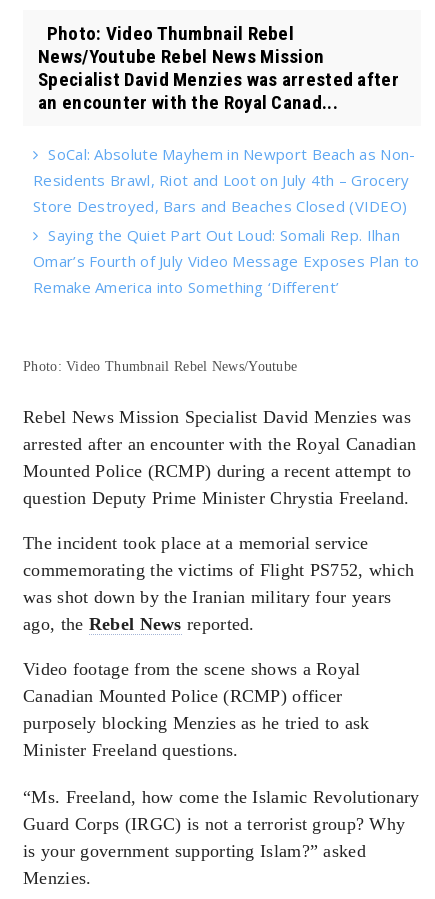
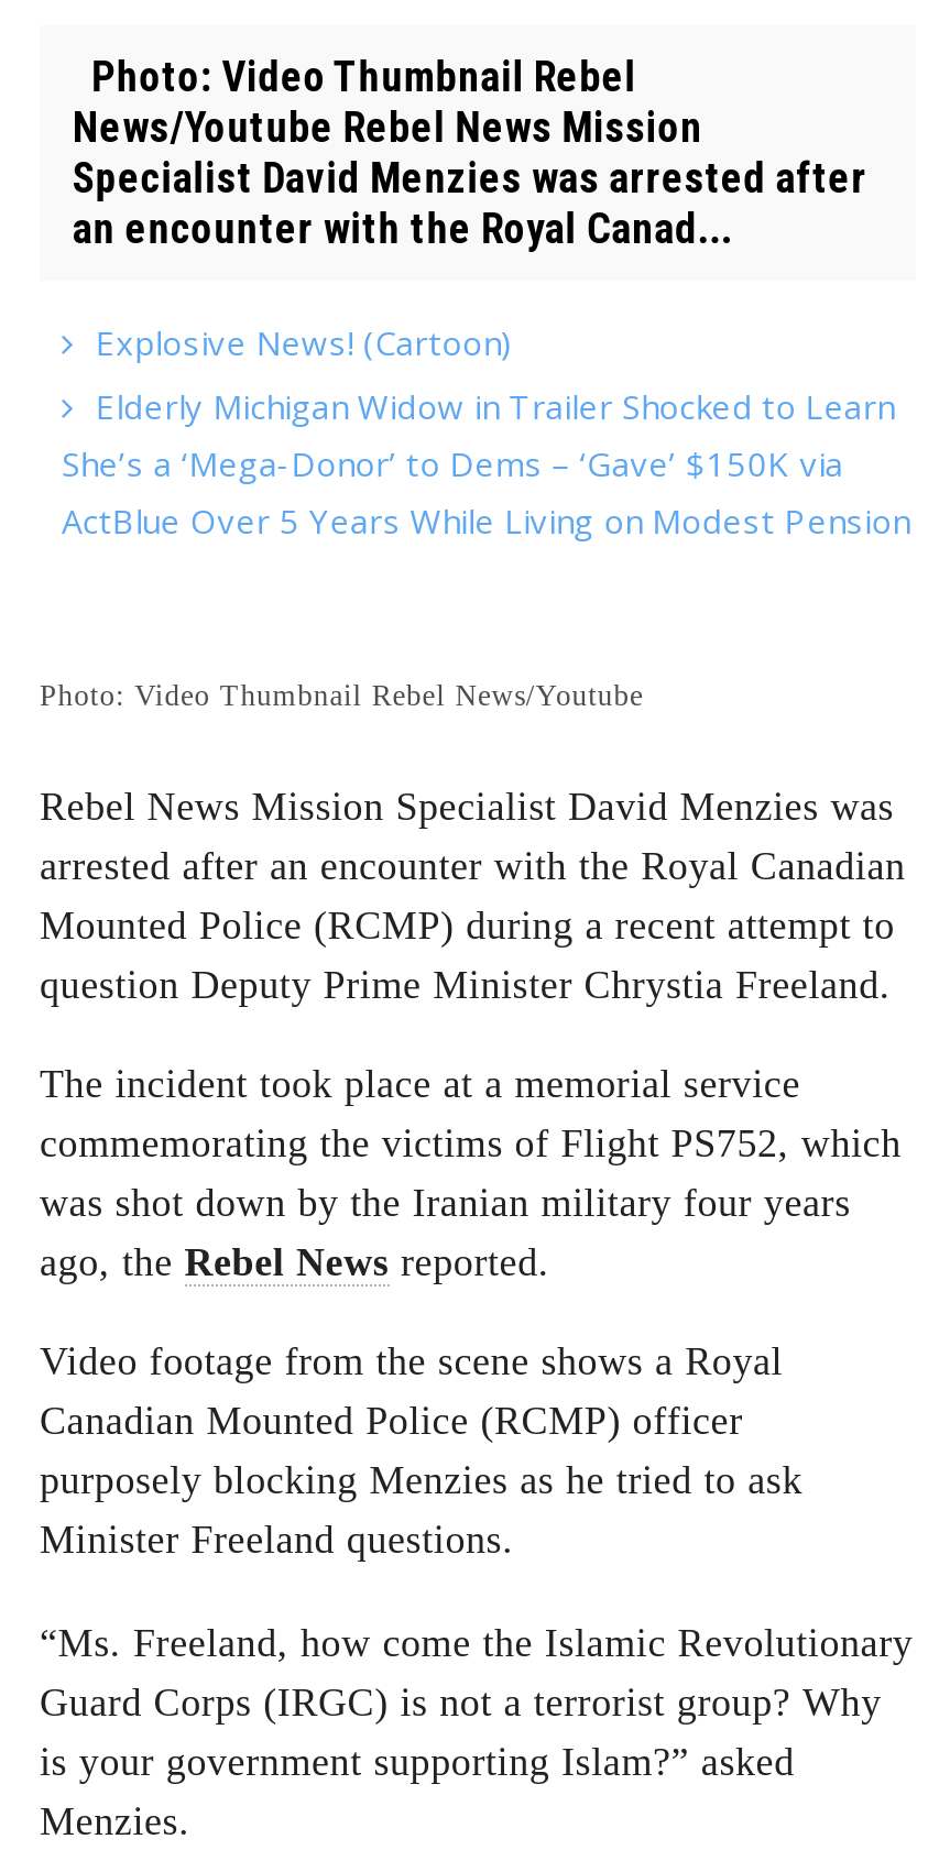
[33,144,419,297] SoCal: Absolute Mayhem in Newport Beach as Non- | Residents Brawl, Riot and Loot on July 4th – Grocery | Store Destroyed, Bars and Beaches Closed (VIDEO) | Saying the Quiet Part Out Loud: Somali Rep. Ilhan | Omar’s Fourth of July Video Message Exposes Plan to | Remake America into Something ‘Different’ -> [62,320,910,542] Explosive News! (Cartoon) | Elderly Michigan Widow in Trailer Shocked to Learn | She’s a ‘Mega-Donor’ to Dems – ‘Gave’ $150K via | ActBlue Over 5 Years While Living on Modest Pension

